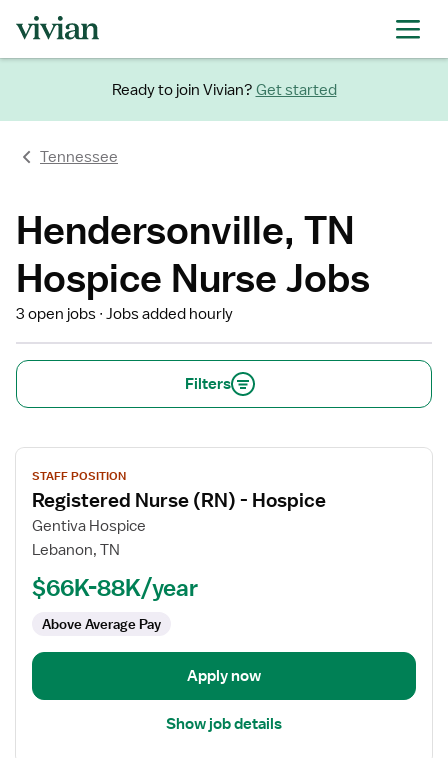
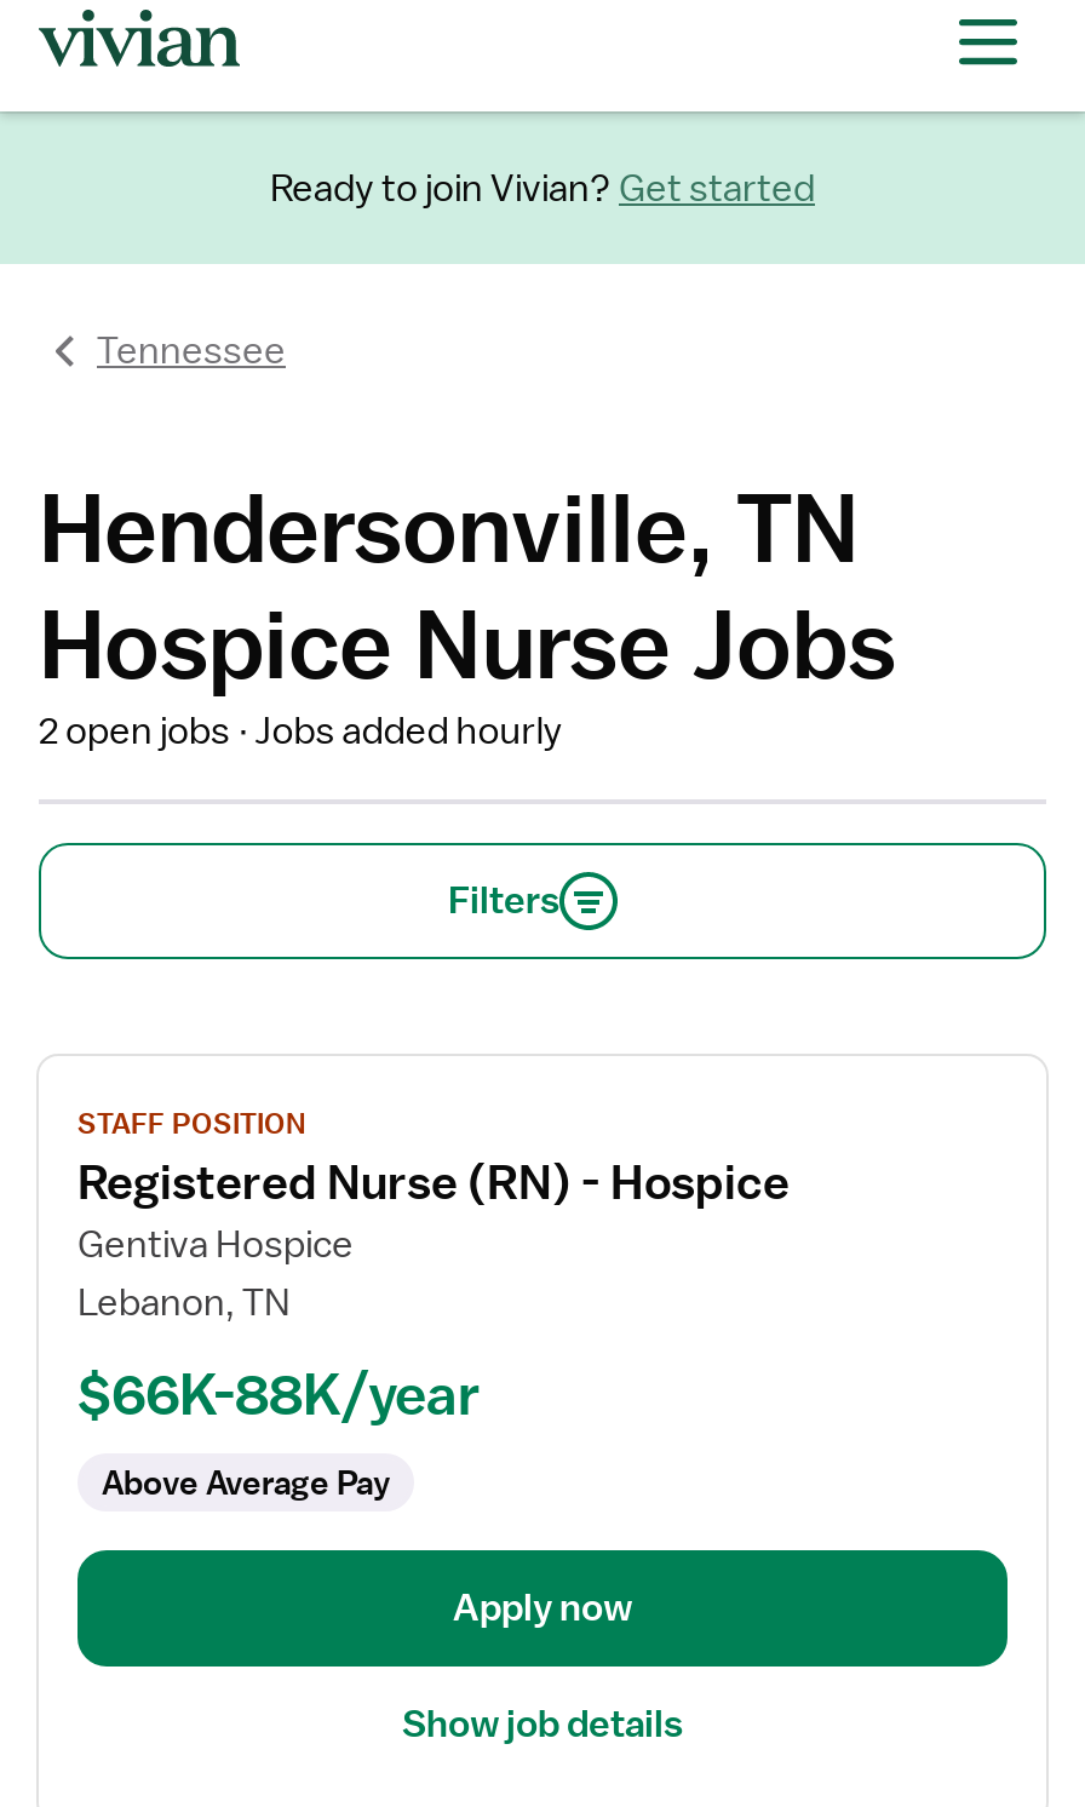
[16,304,233,324] 3 open jobs Jobs added hourly -> [39,707,562,756] 2 open jobs Jobs added hourly

